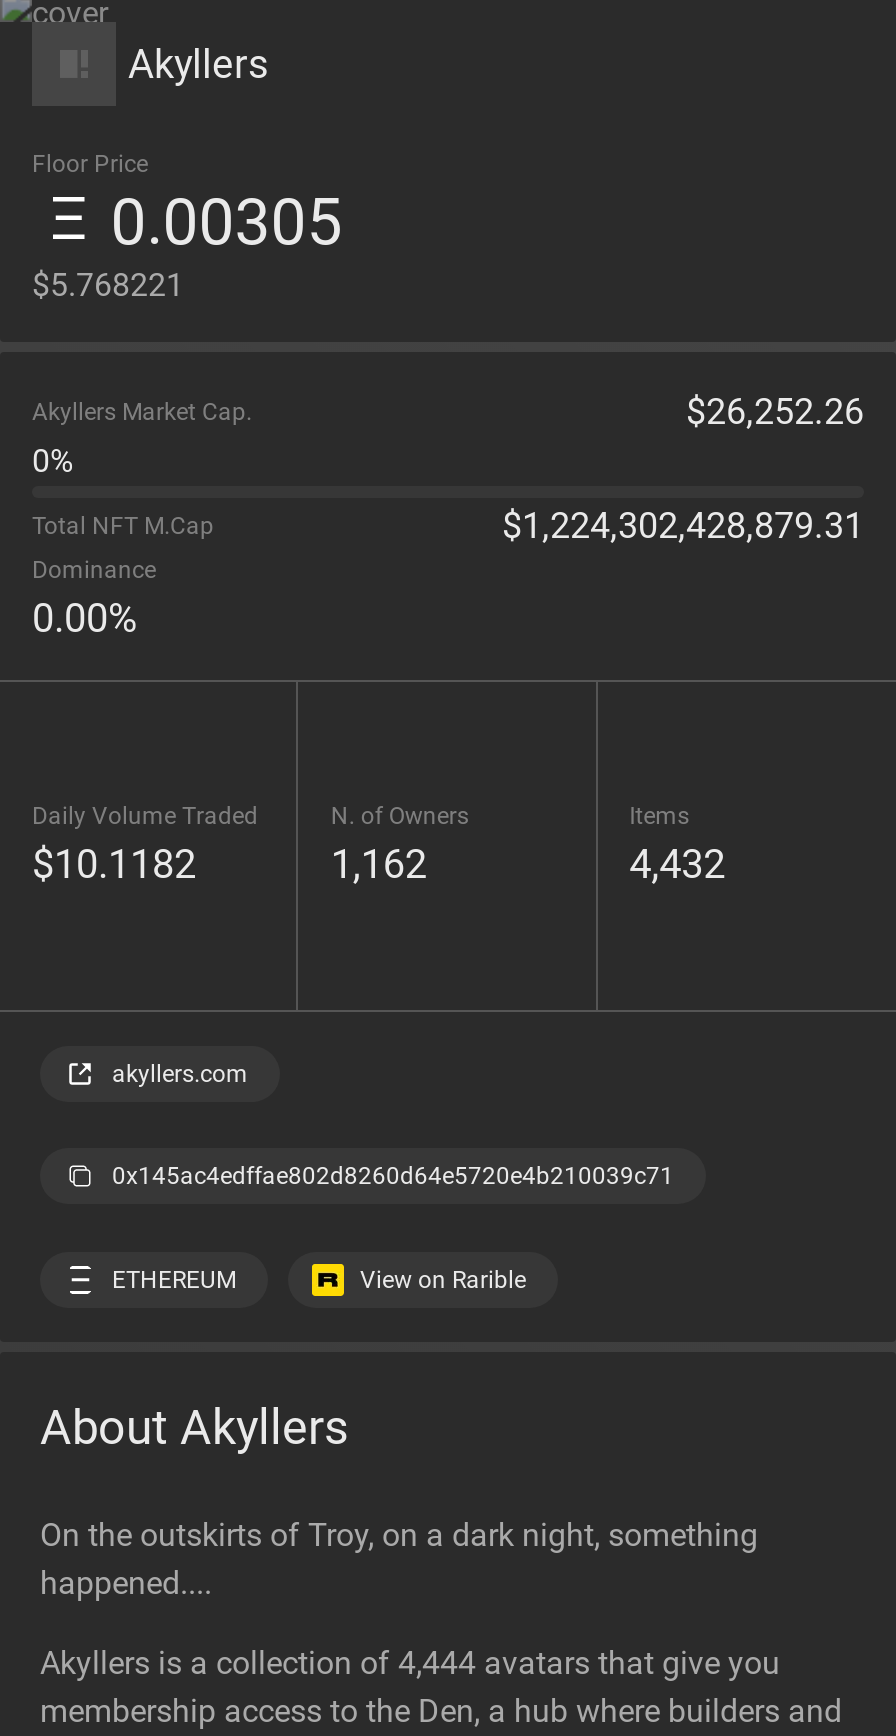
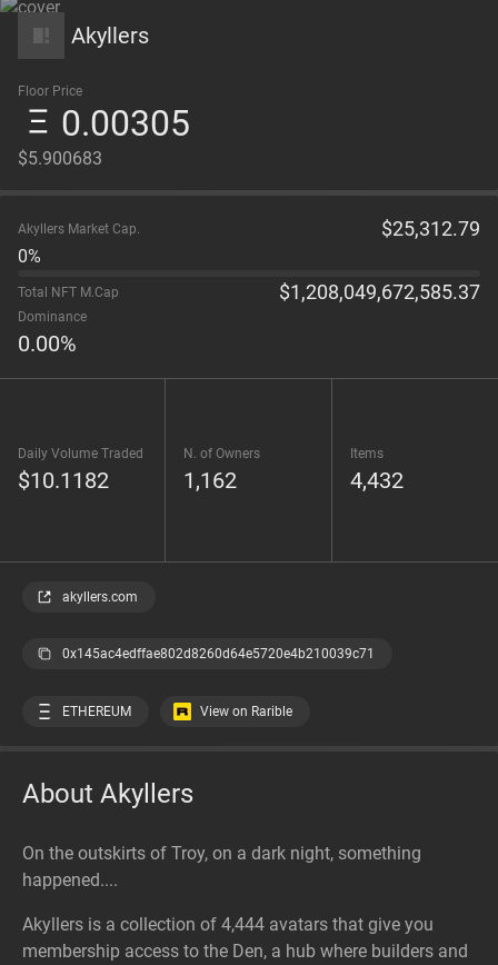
[32,266,184,304] $5.768221 -> [18,148,102,169] $5.900683
[686,390,864,432] $26,252.26 -> [381,217,480,240] $25,312.79
[502,504,864,546] $1,224,302,428,879.31 -> [279,280,480,304] $1,208,049,672,585.37

